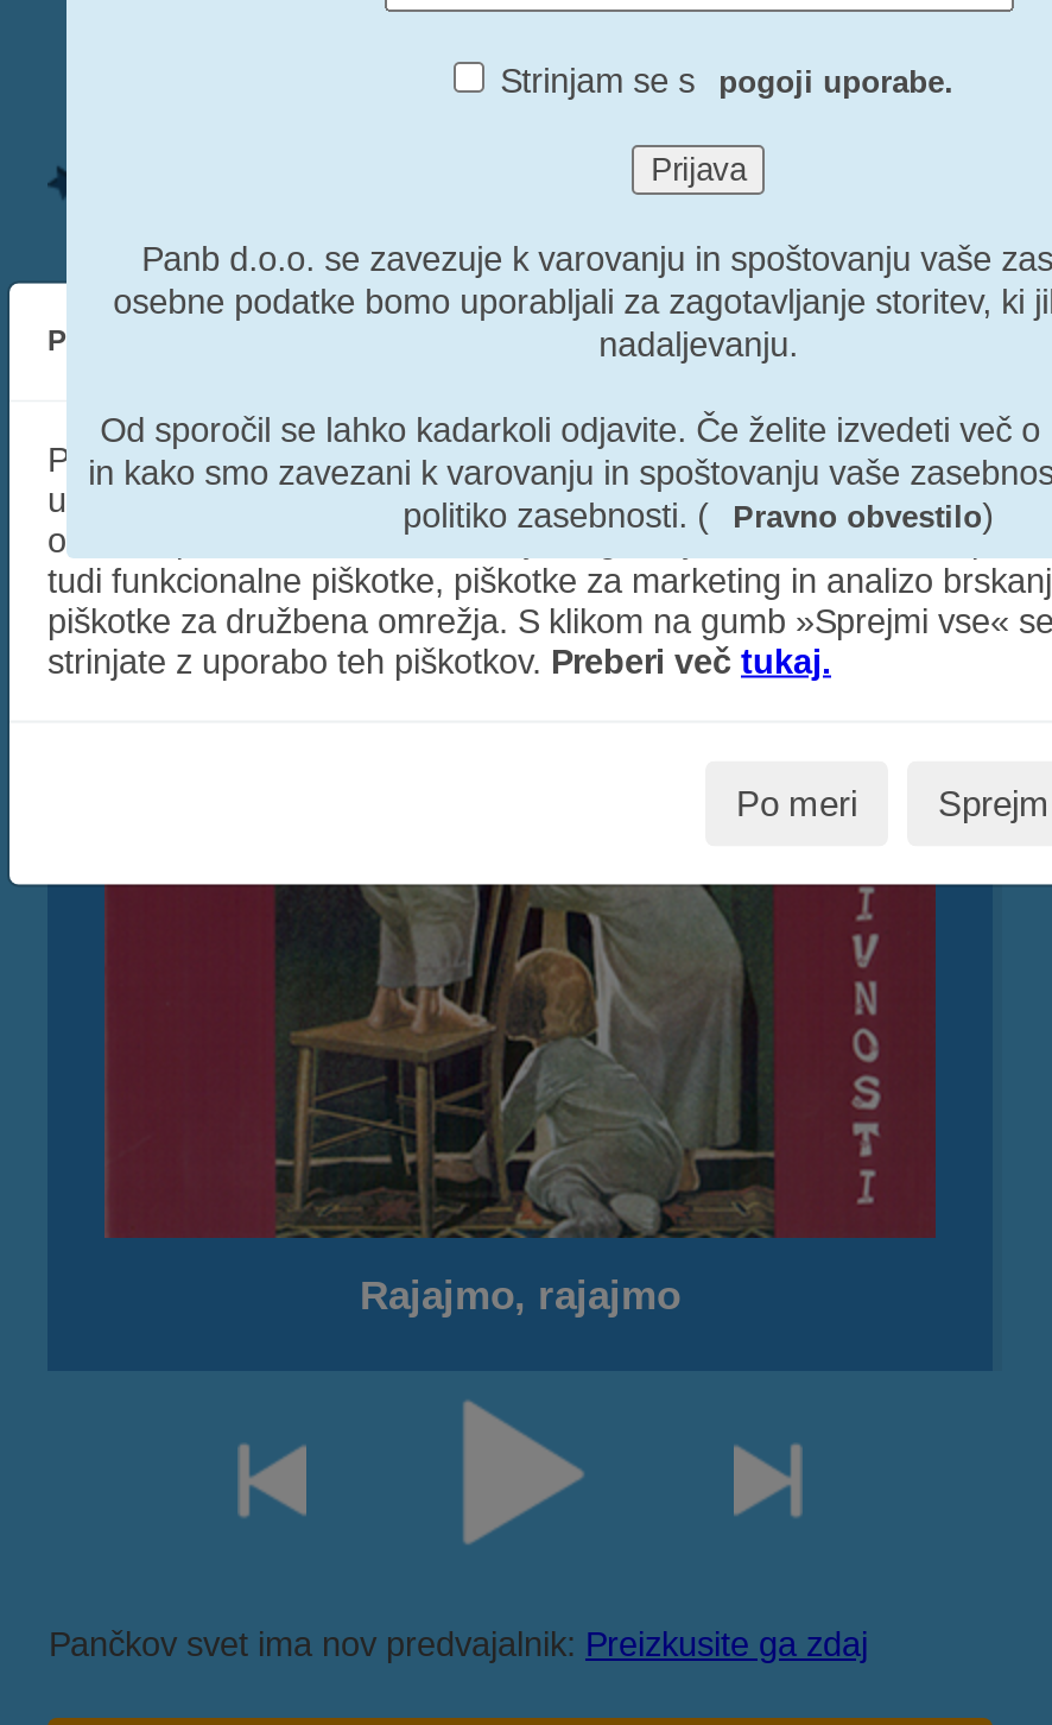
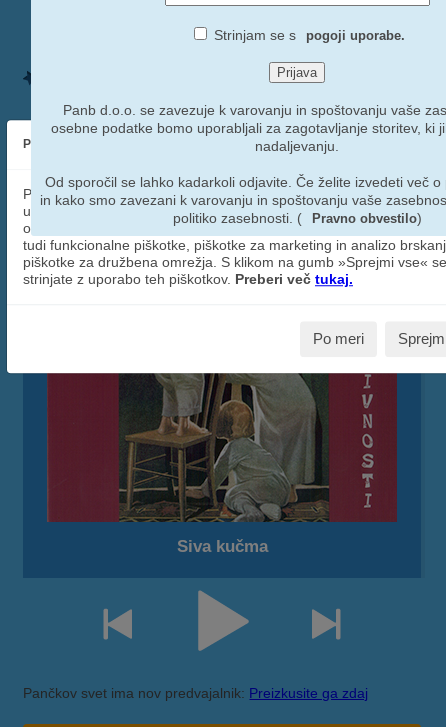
[360,1273,680,1318] Rajajmo, rajajmo -> [176,537,267,556] Siva kučma

